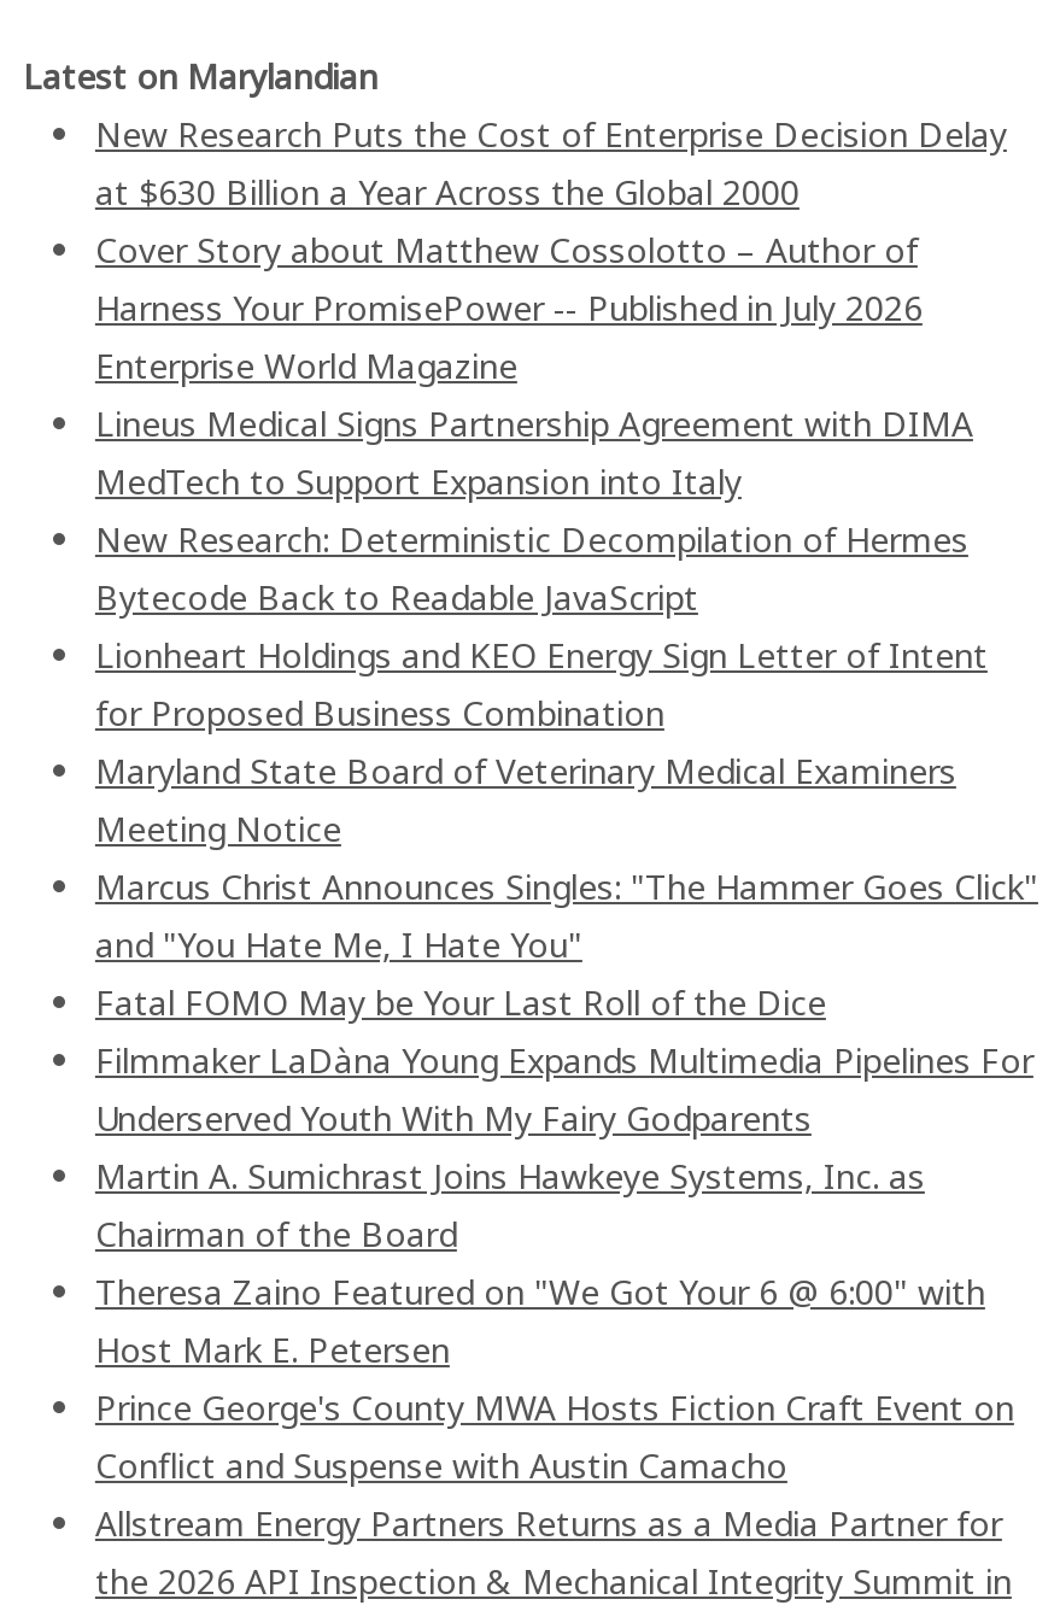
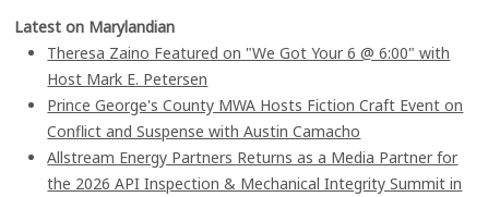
[95,111,1038,1256] New Research Puts the Cost of Enterprise Decision Delay | at $630 Billion a Year Across the Global 2000 | Cover Story about Matthew Cossolotto – Author of | Harness Your PromisePower -- Published in July 2026 | Enterprise World Magazine | Lineus Medical Signs Partnership Agreement with DIMA | MedTech to Support Expansion into Italy | New Research: Deterministic Decompilation of Hermes | Bytecode Back to Readable JavaScript | Lionheart Holdings and KEO Energy Sign Letter of Intent | for Proposed Business Combination | Maryland State Board of Veterinary Medical Examiners | Meeting Notice | Marcus Christ Announces Singles: "The Hammer Goes Click" | and "You Hate Me, I Hate You" | Fatal FOMO May be Your Last Roll of the Dice | Filmmaker LaDàna Young Expands Multimedia Pipelines For | Underserved Youth With My Fairy Godparents | Martin A. Sumichrast Joins Hawkeye Systems, Inc. as | Chairman of the Board -> none

